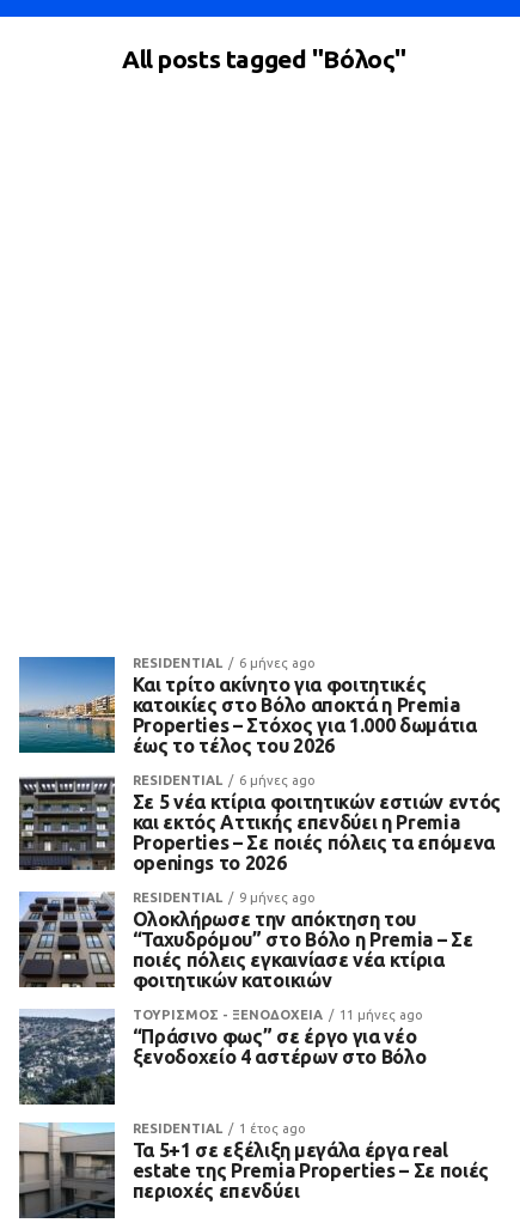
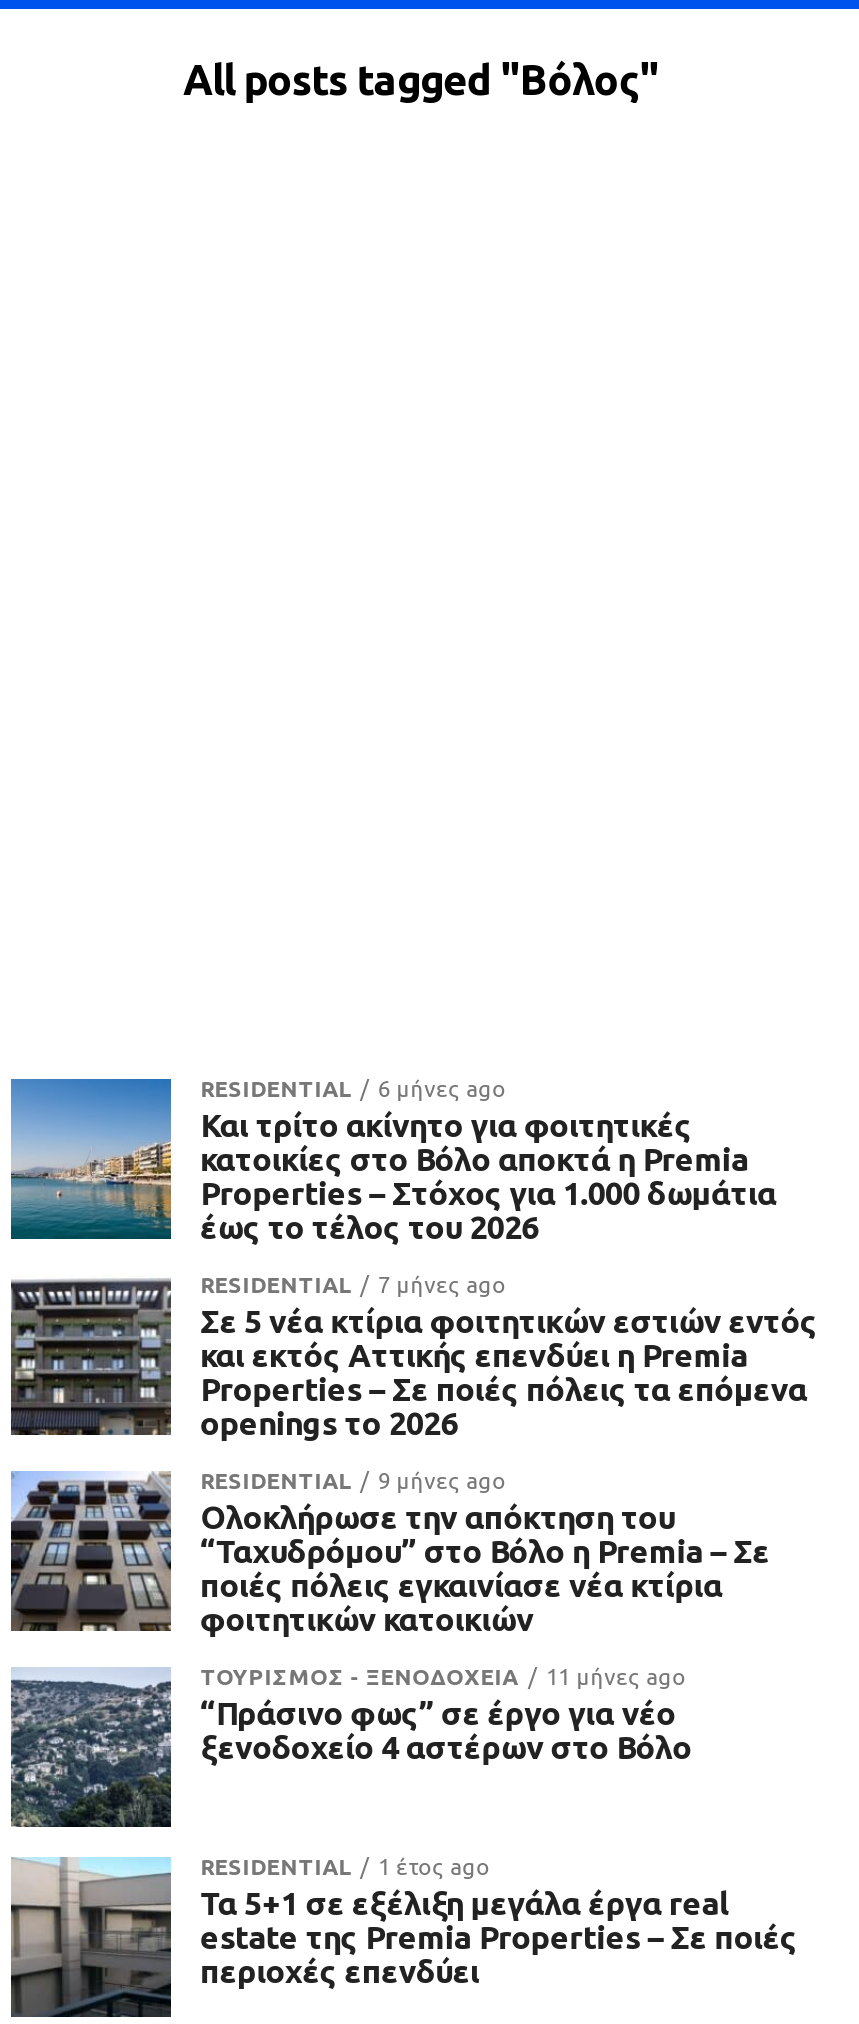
[132,773,315,787] RESIDENTIAL 6 μήνες ago -> [200,1273,506,1297] RESIDENTIAL 7 μήνες ago

